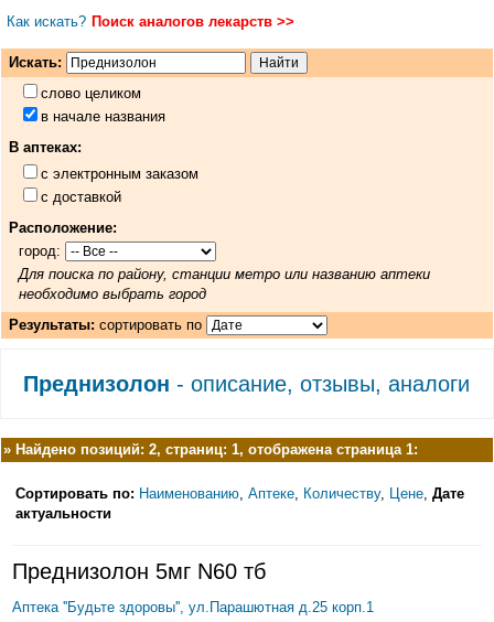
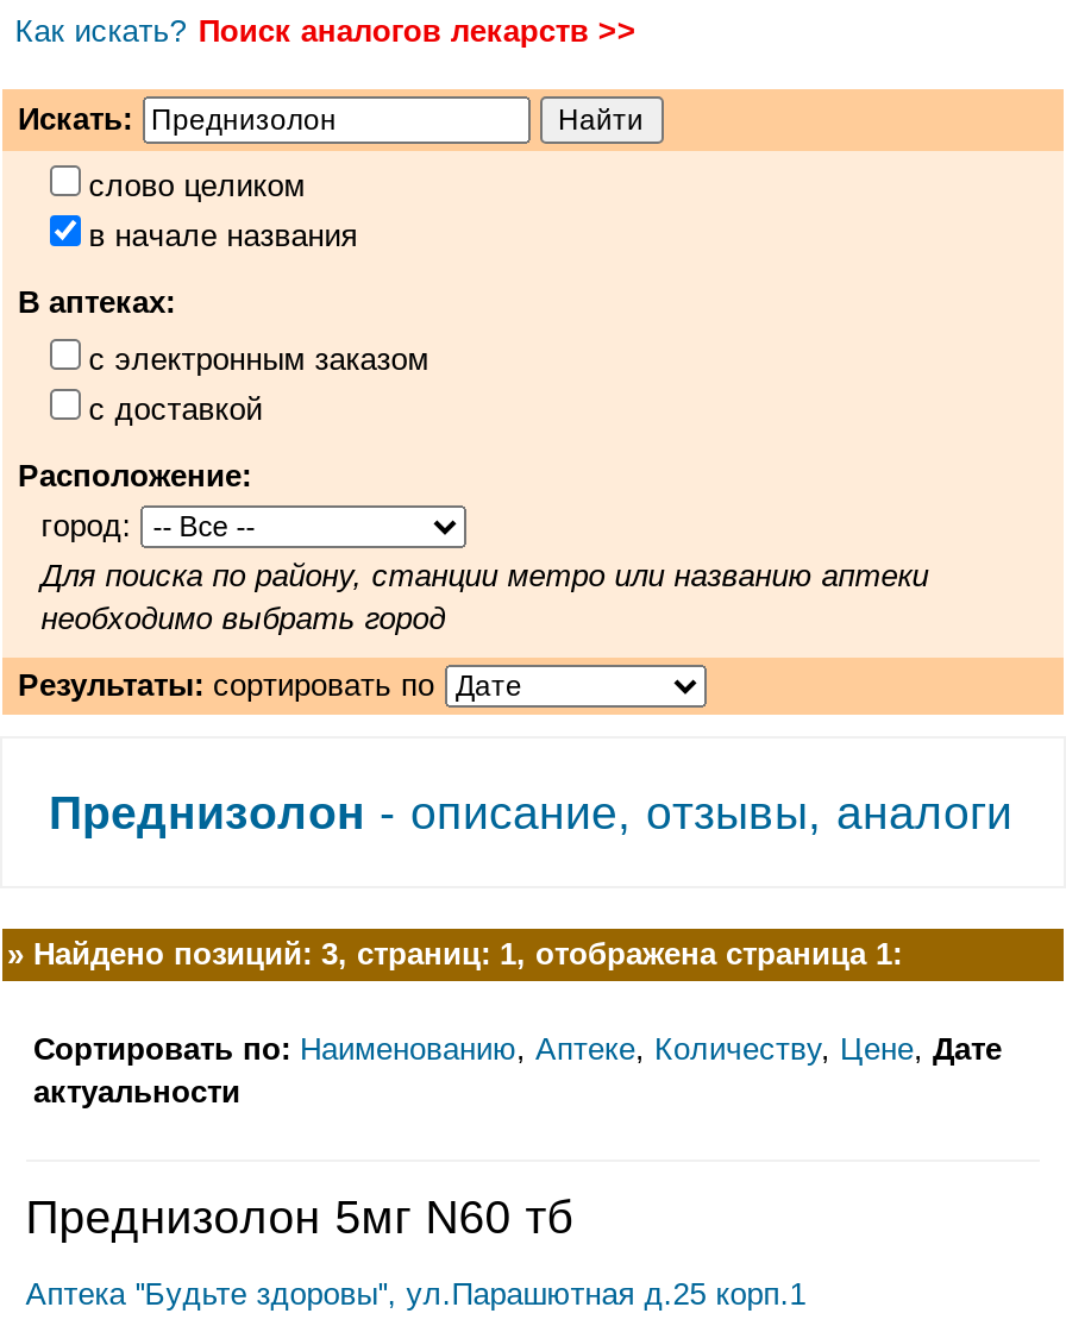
[3,441,418,458] » Найдено позиций: 2, страниц: 1, отображена страница 1: -> [7,936,902,972] » Найдено позиций: 3, страниц: 1, отображена страница 1:

